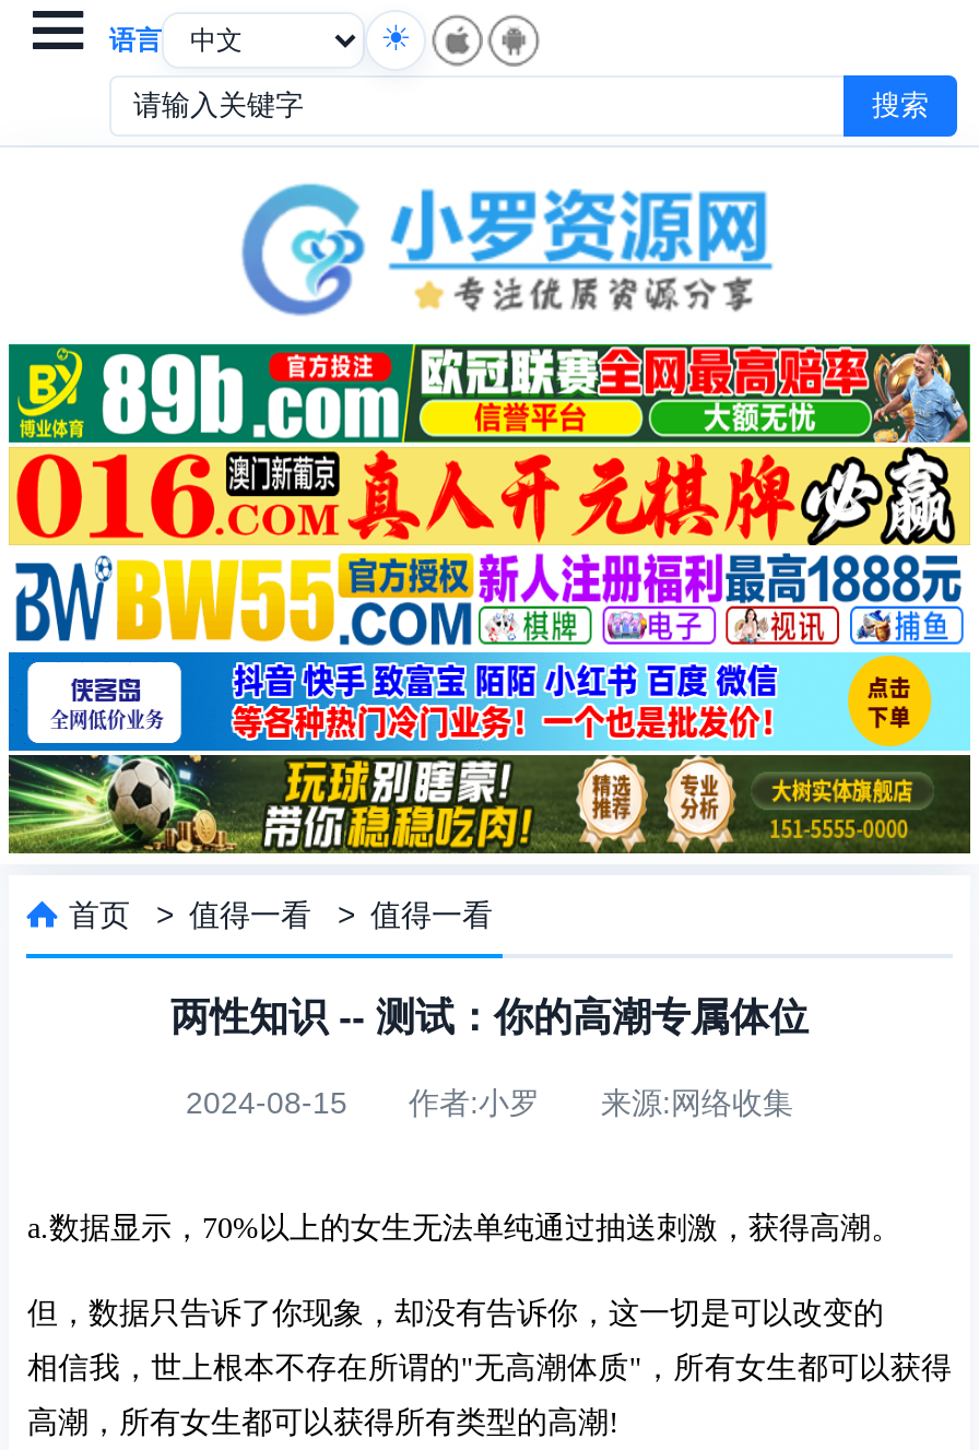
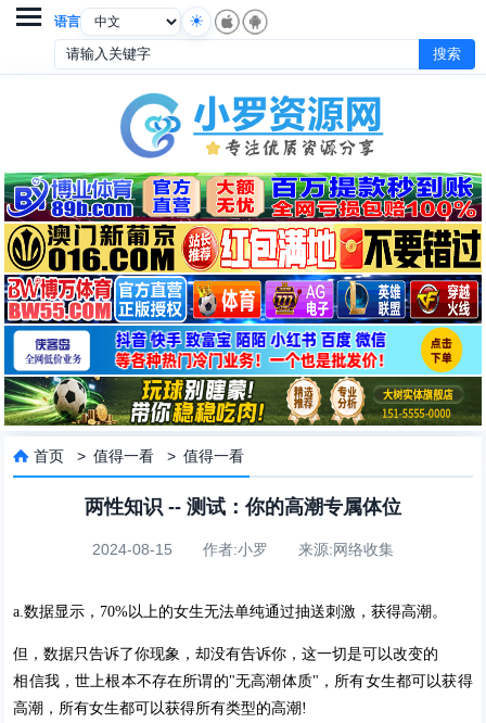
[7,342,972,650] [image] -> [3,172,483,325] [image]

